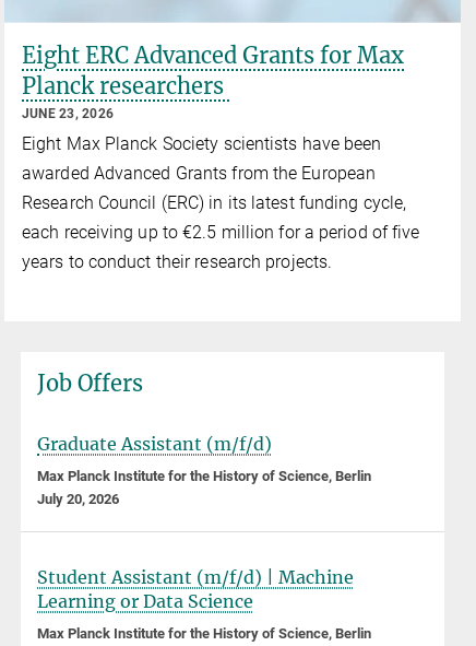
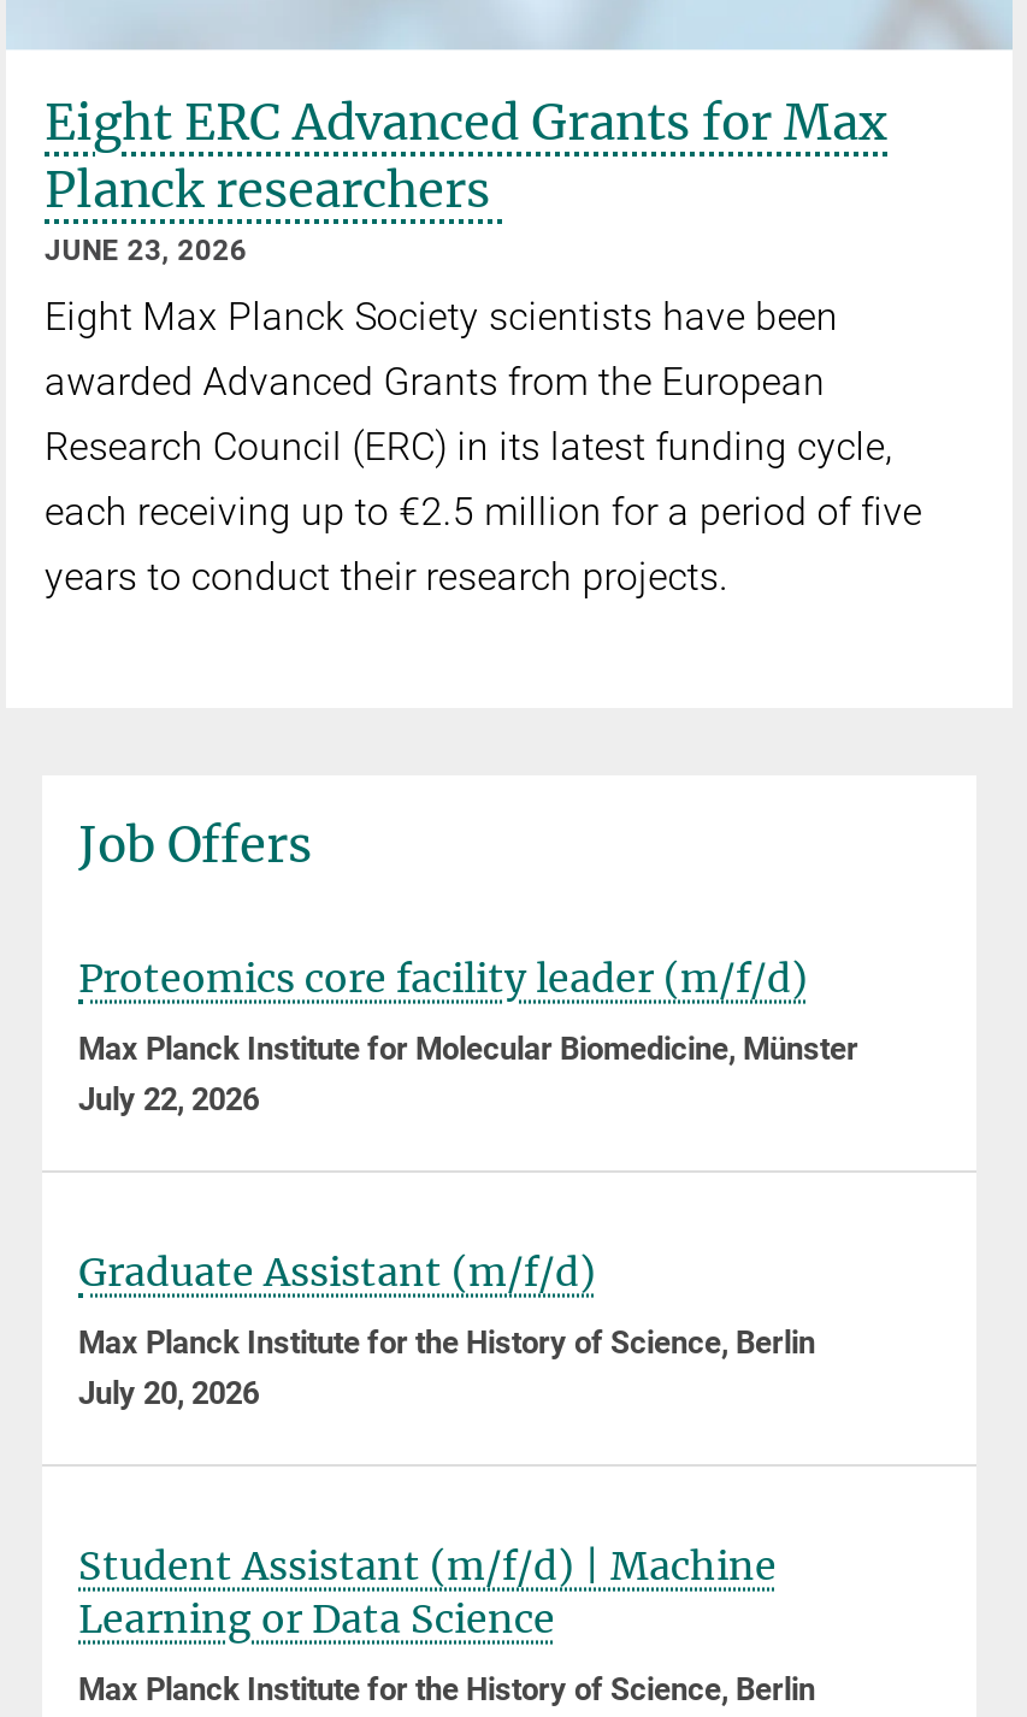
none -> [78,955,858,1119] Proteomics core facility leader (m/f/d) | Max Planck Institute for Molecular Biomedicine, Münster | July 22, 2026

